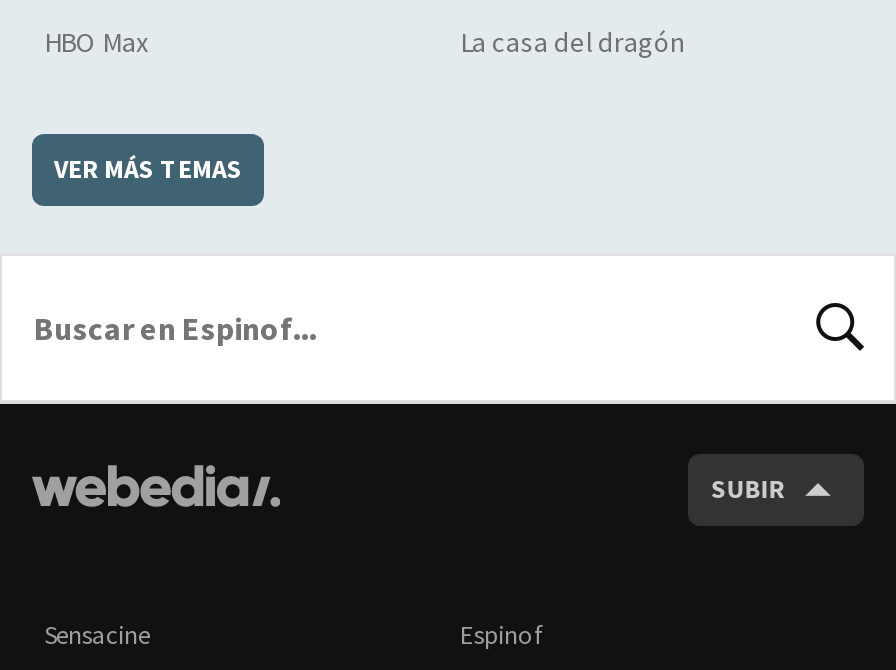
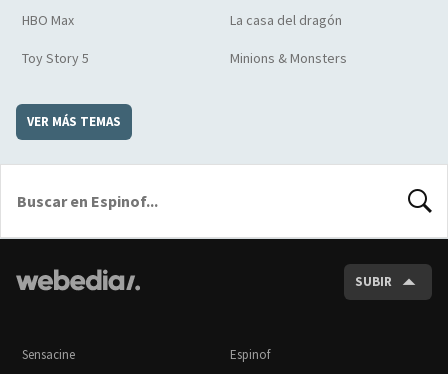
none -> [22,49,347,67] Toy Story 5 | Minions & Monsters

